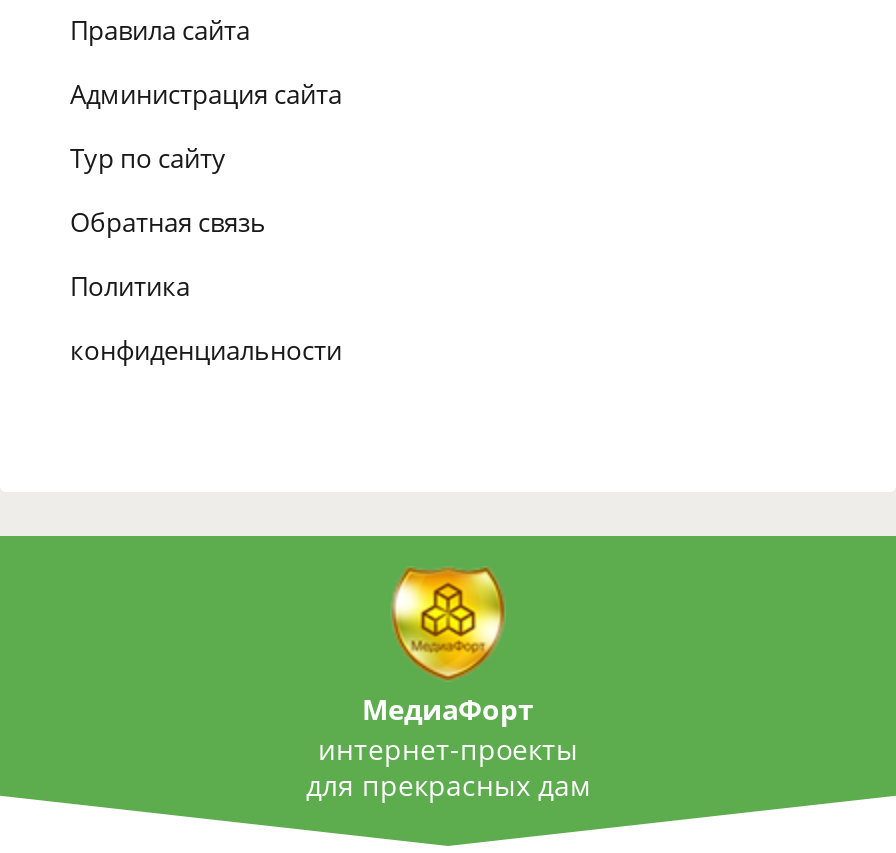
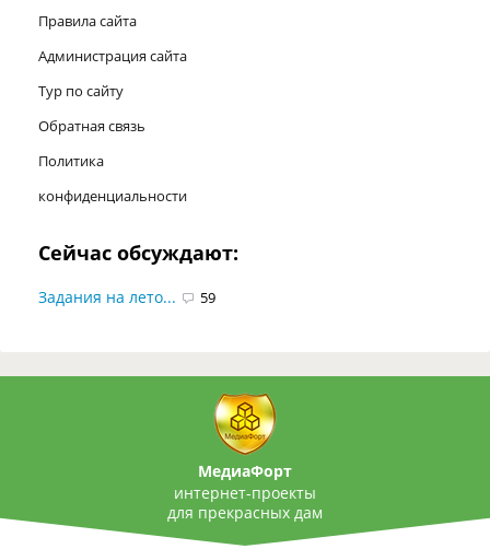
none -> [38,239,238,307] Сейчас обсуждают: | Задания на лето... | 59

